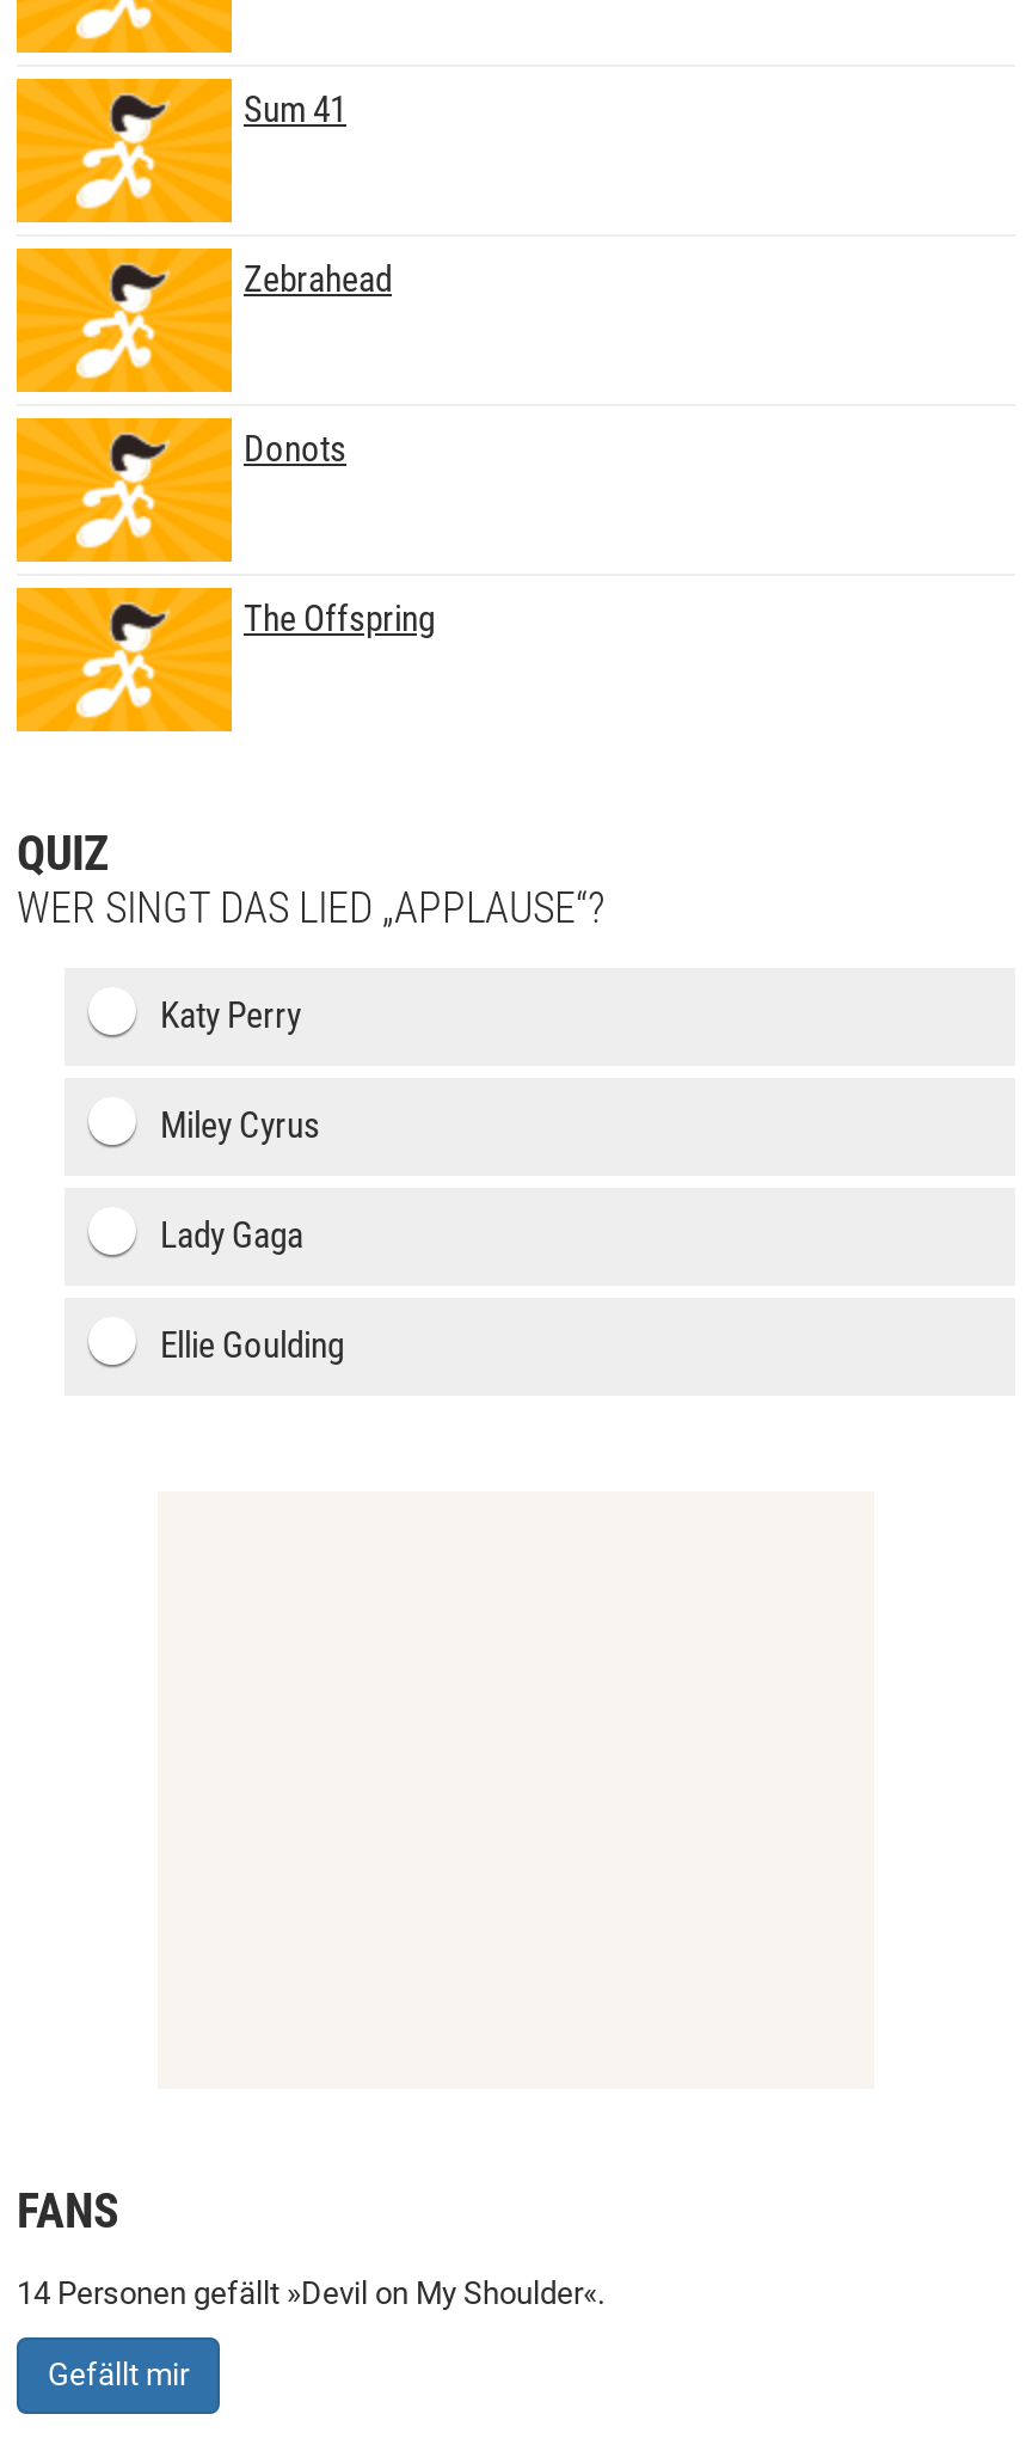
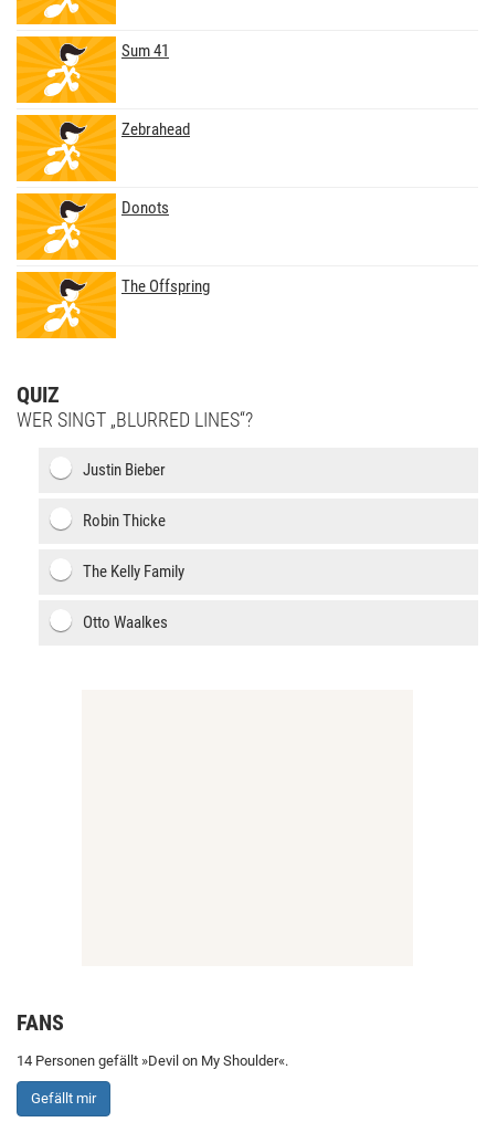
[17,882,604,932] WER SINGT DAS LIED „APPLAUSE“? -> [17,408,253,431] WER SINGT „BLURRED LINES“?
[160,994,301,1037] Katy Perry -> [83,460,166,480] Justin Bieber
[160,1104,320,1147] Miley Cyrus -> [83,511,166,531] Robin Thicke
[160,1214,303,1257] Lady Gaga -> [83,562,184,581] The Kelly Family
[160,1324,344,1367] Ellie Goulding -> [83,612,168,632] Otto Waalkes

